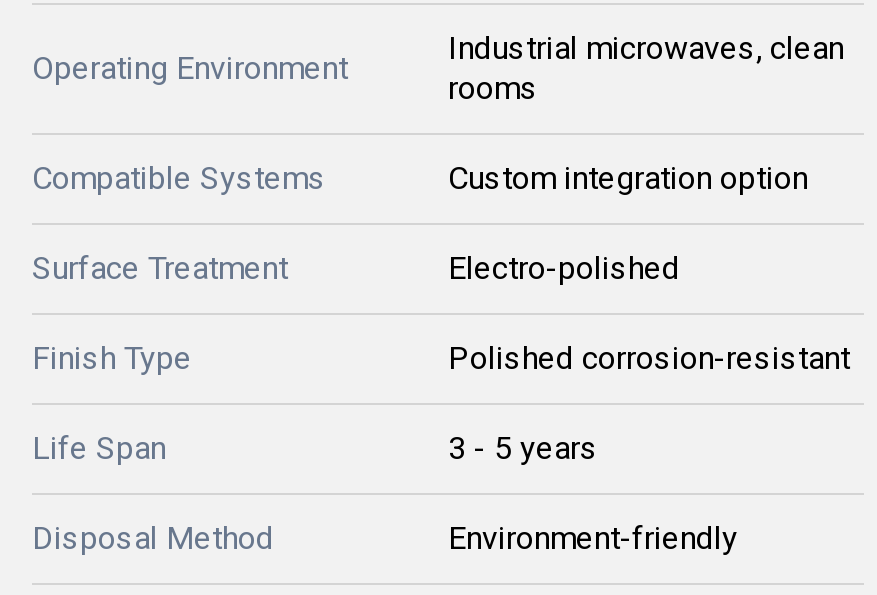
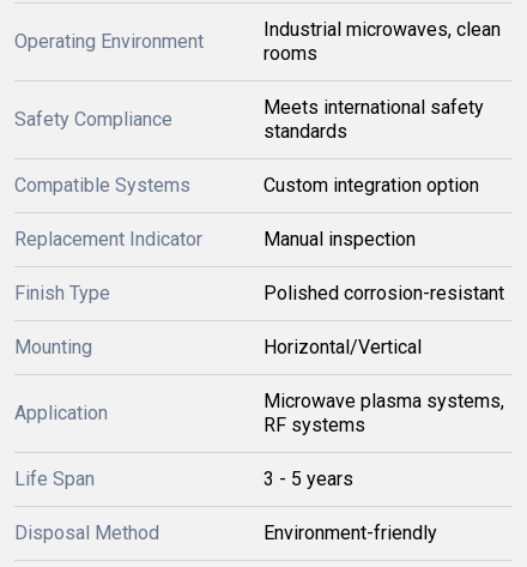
none -> [14,108,172,131] Safety Compliance
none -> [263,96,484,143] Meets international safety | standards
[32,249,680,287] Surface Treatment | Electro-polished -> [14,228,416,251] Replacement Indicator | Manual inspection
none -> [14,336,422,424] Mounting | Horizontal/Vertical | Application
none -> [263,390,504,436] Microwave plasma systems, | RF systems

